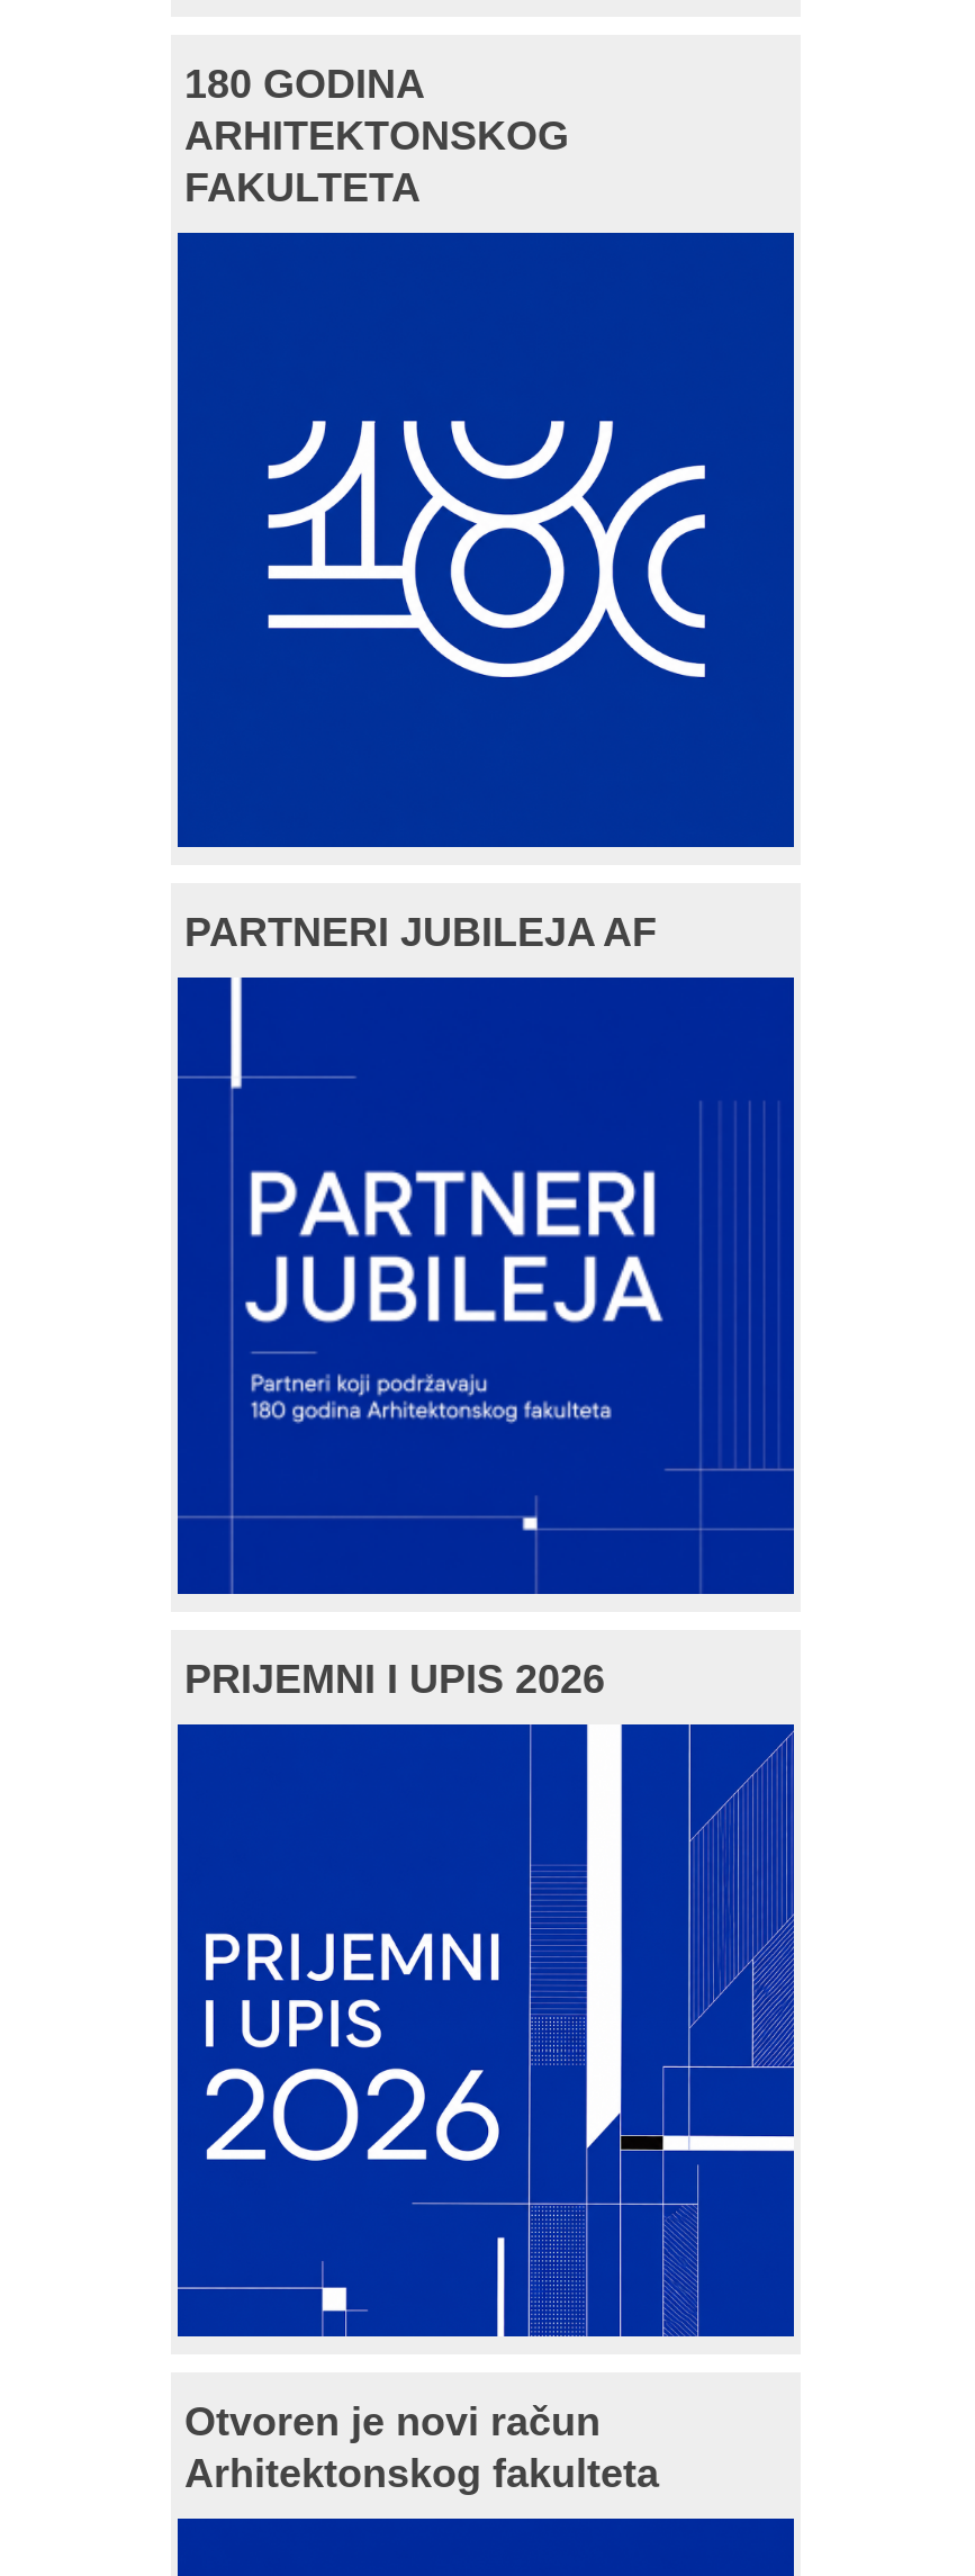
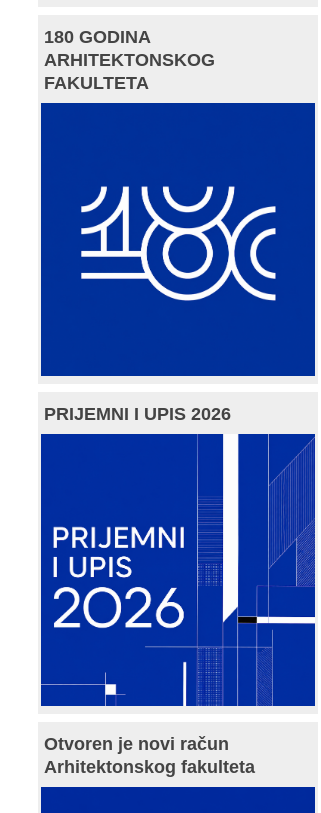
[184,909,657,954] PARTNERI JUBILEJA AF -> none
[225,980,666,1533] [image] -> none

